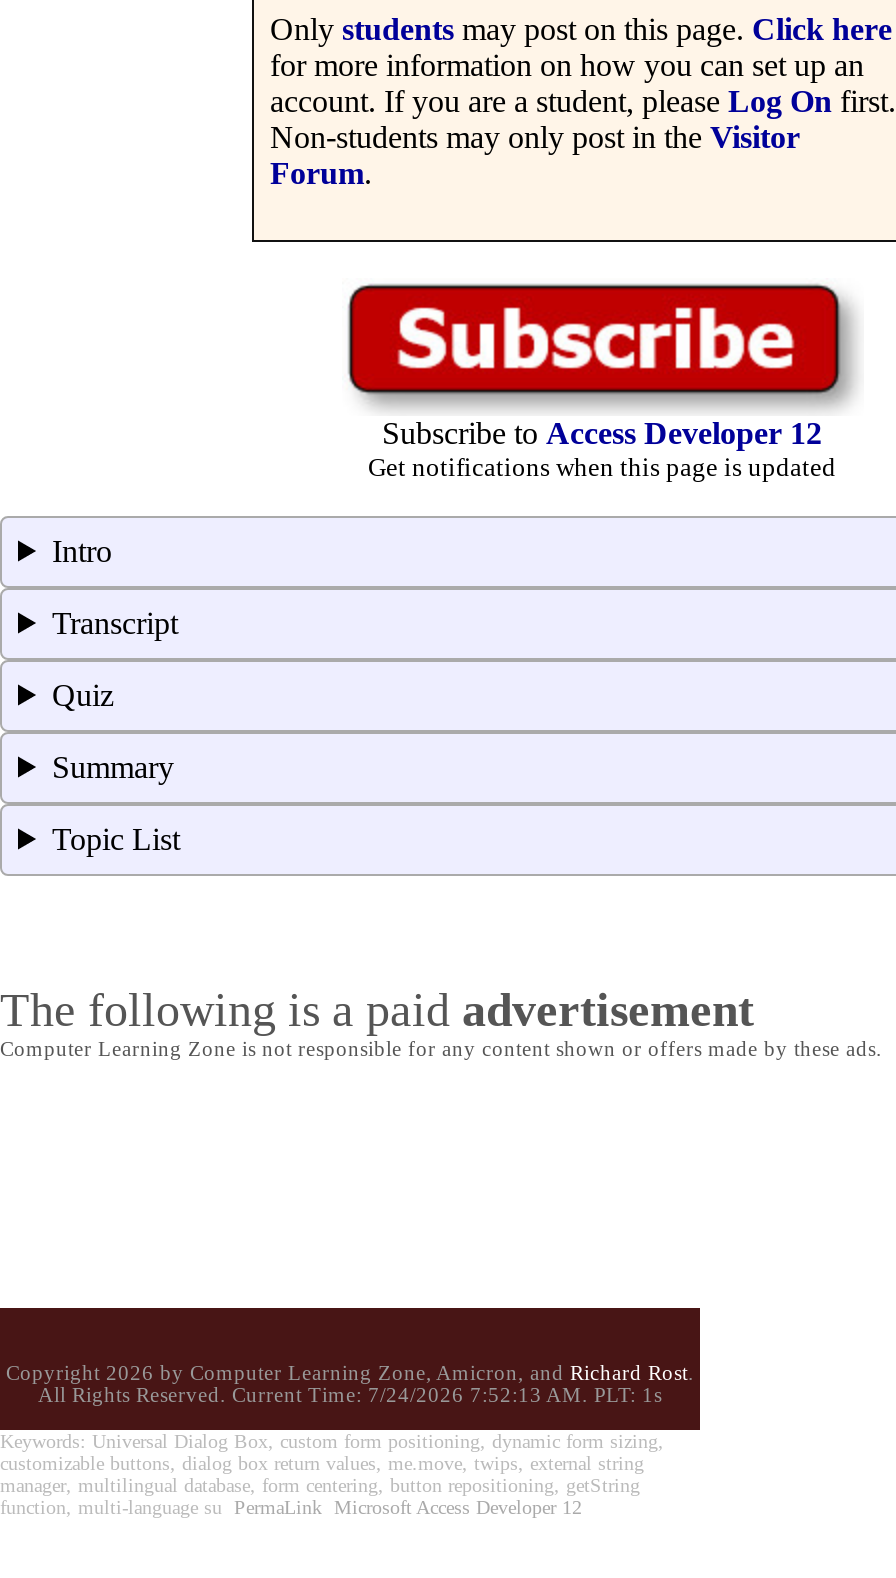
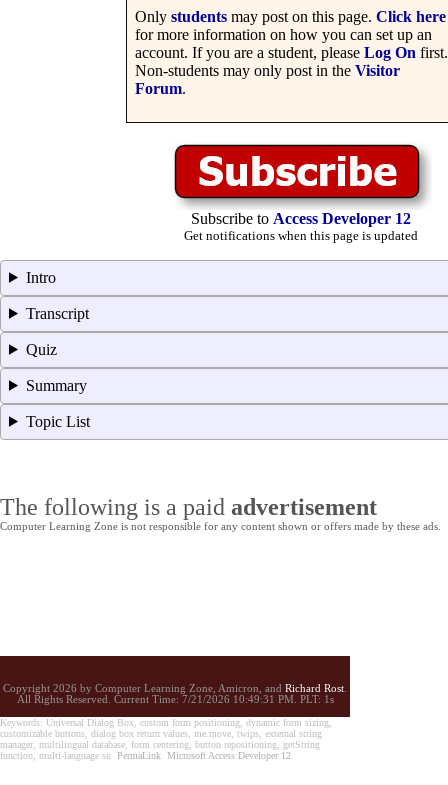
[38,1384,662,1406] All Rights Reserved. Current Time:7/24/2026 7:52:13 AM. PLT: 1s -> [16,694,333,705] All Rights Reserved. Current Time:7/21/2026 10:49:31 PM. PLT: 1s

